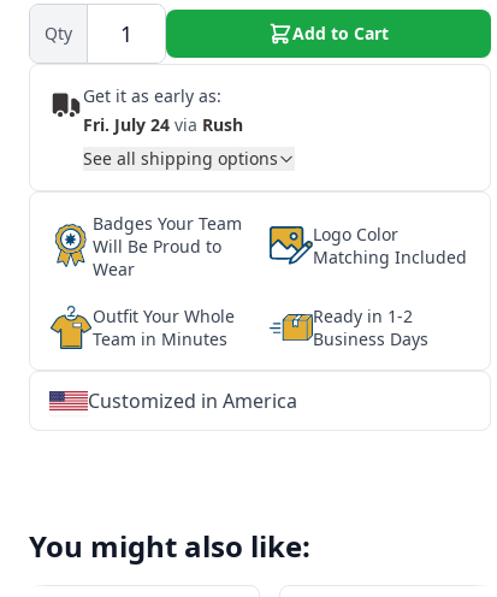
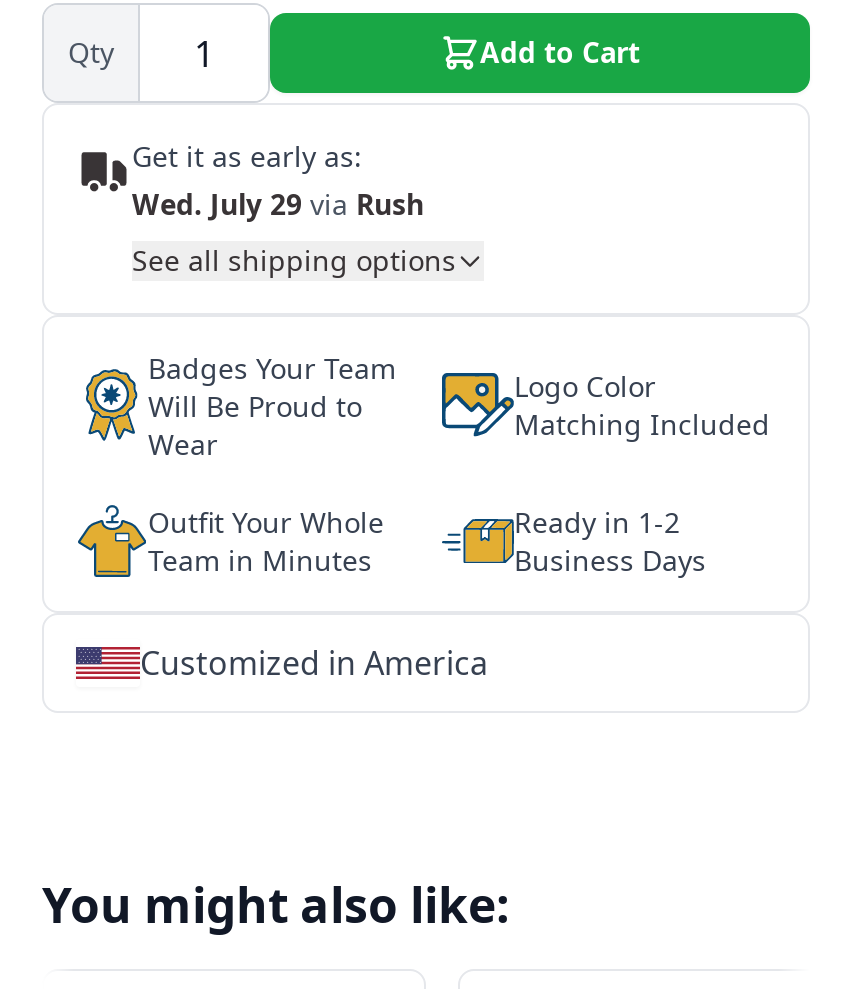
[83,113,243,136] Fri. July 24 via Rush -> [132,185,424,223] Wed. July 29 via Rush

